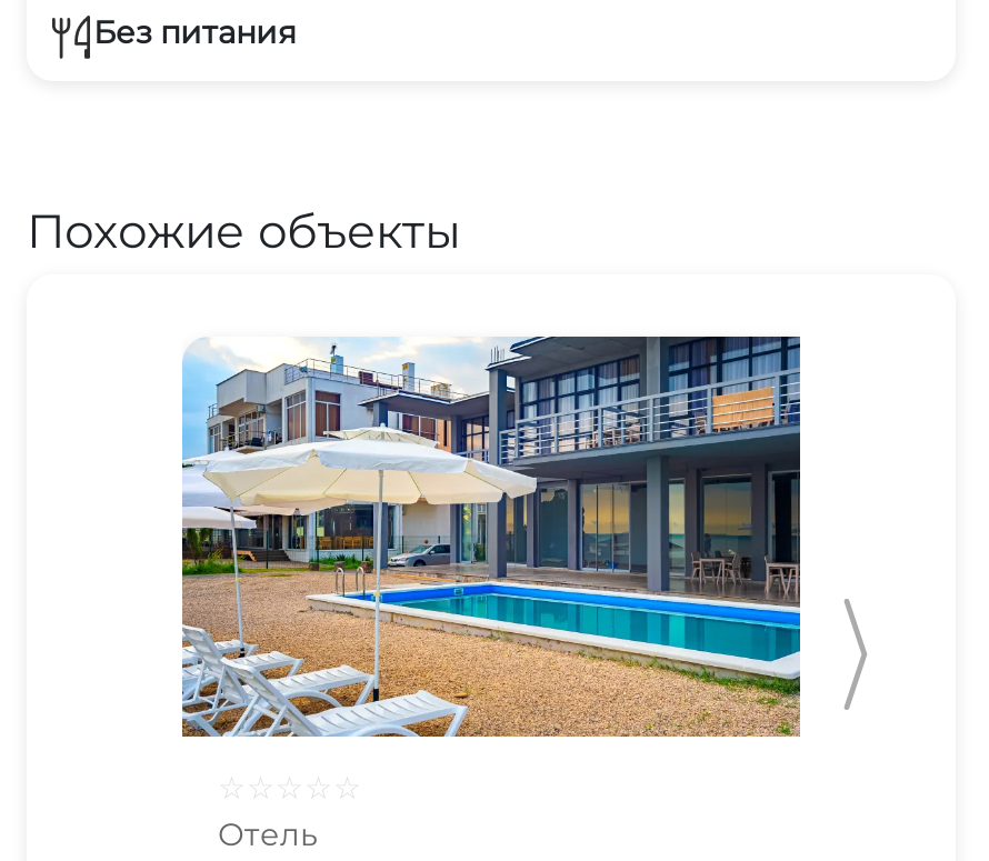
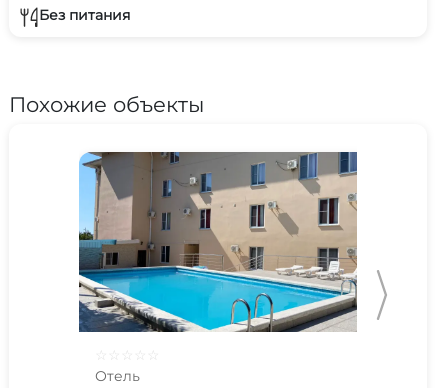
[180,334,802,739] [image] -> [78,151,358,333] [image]

